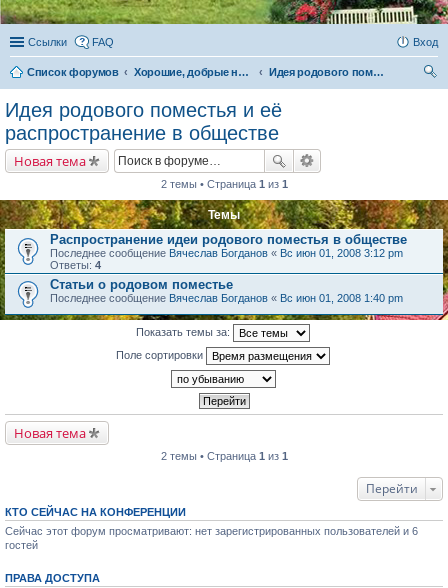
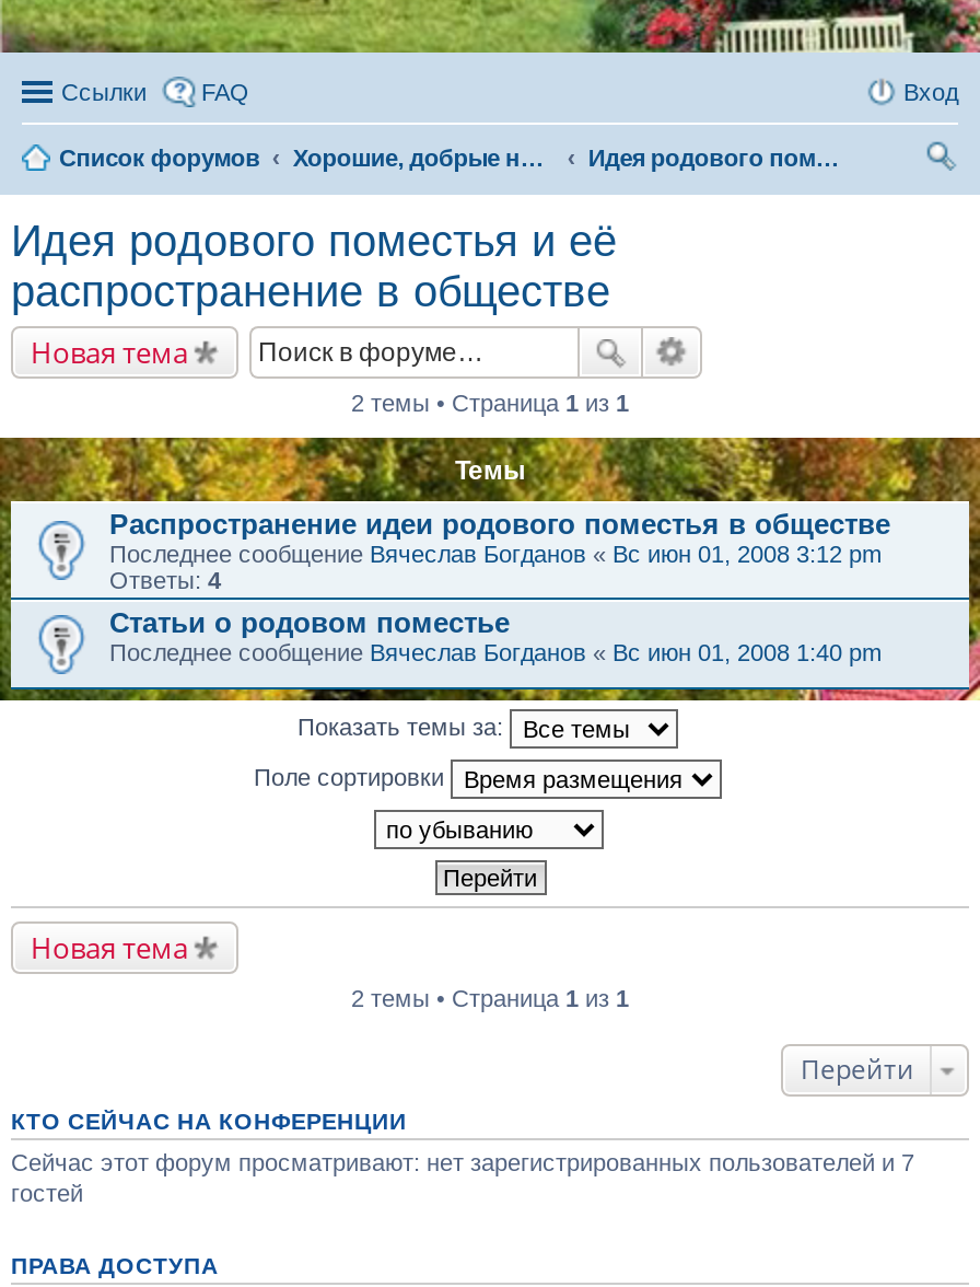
[5,525,418,537] Сейчас этот форум просматривают: нет зарегистрированных пользователей и 6 -> [11,1149,914,1175] Сейчас этот форум просматривают: нет зарегистрированных пользователей и 7

